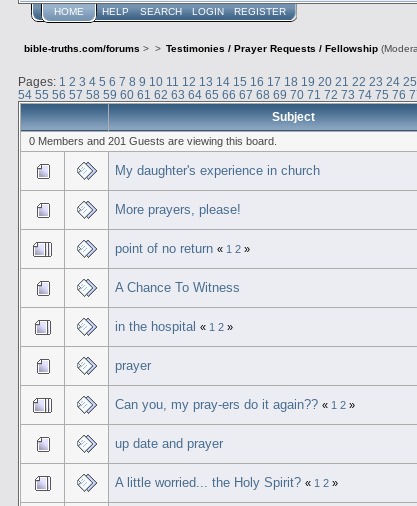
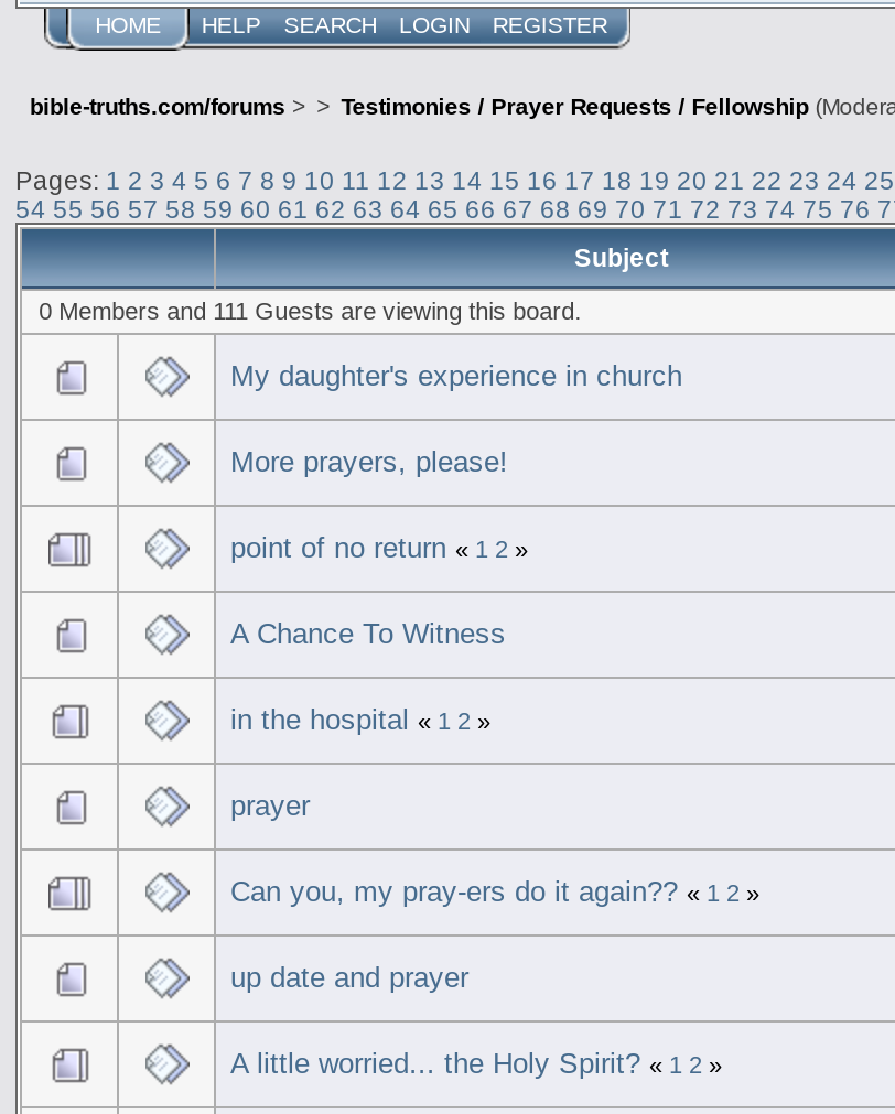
[29,135,277,147] 0 Members and 201 Guests are viewing this board. -> [39,297,581,324] 0 Members and 111 Guests are viewing this board.

